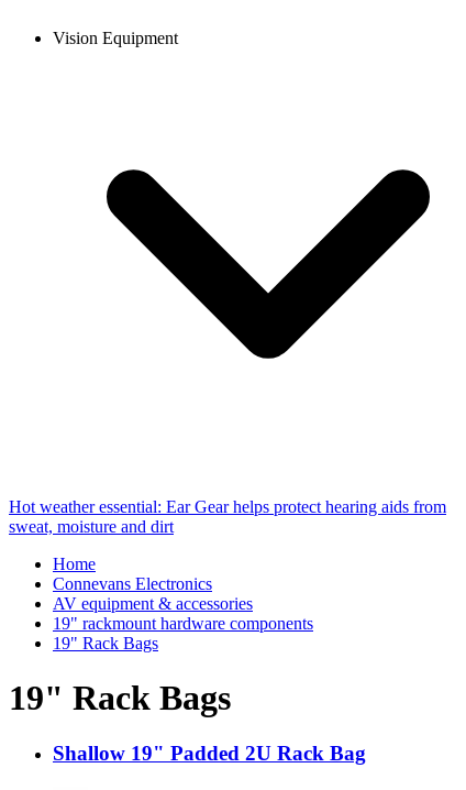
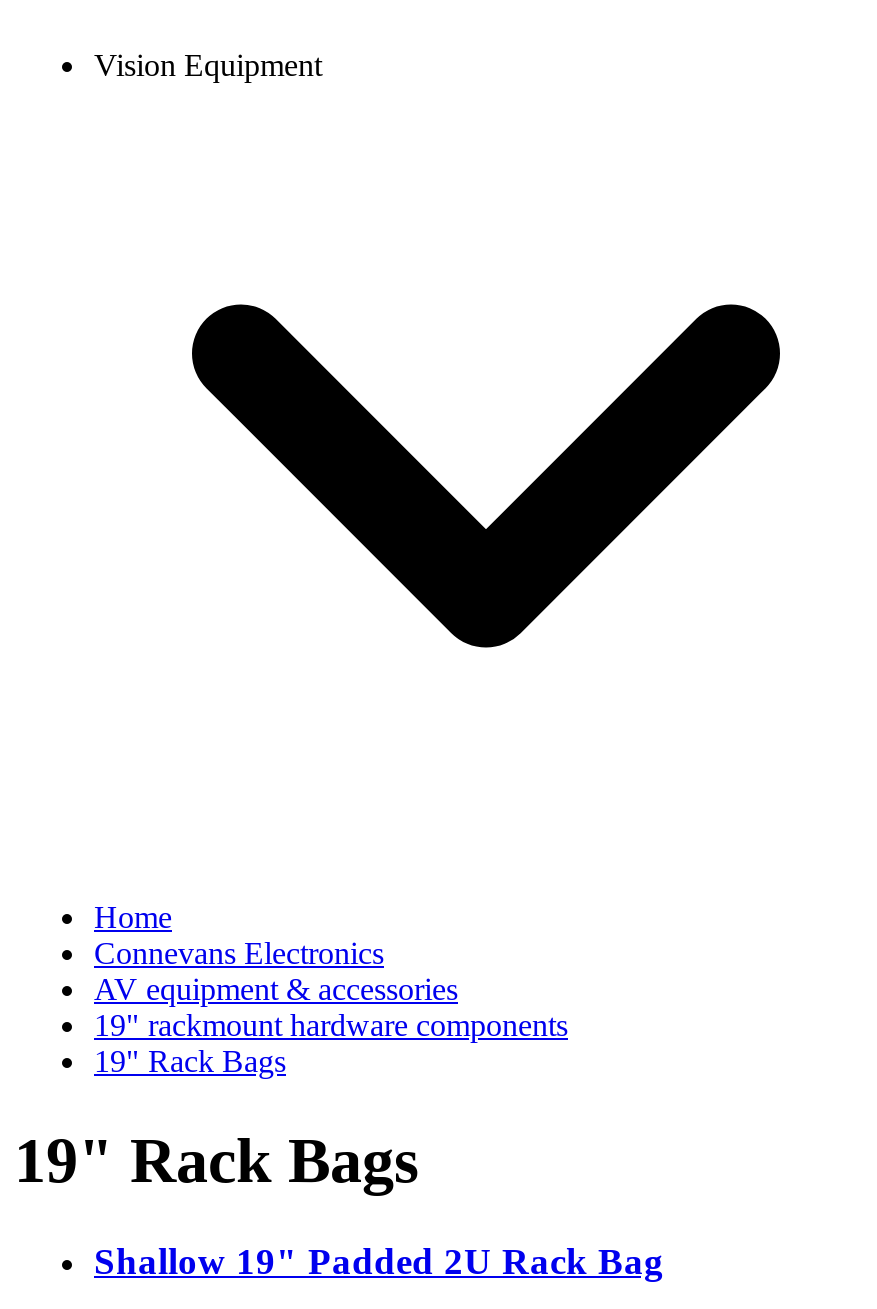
[9,498,446,536] Hot weather essential: Ear Gear helps protect hearing aids from | sweat, moisture and dirt -> none

